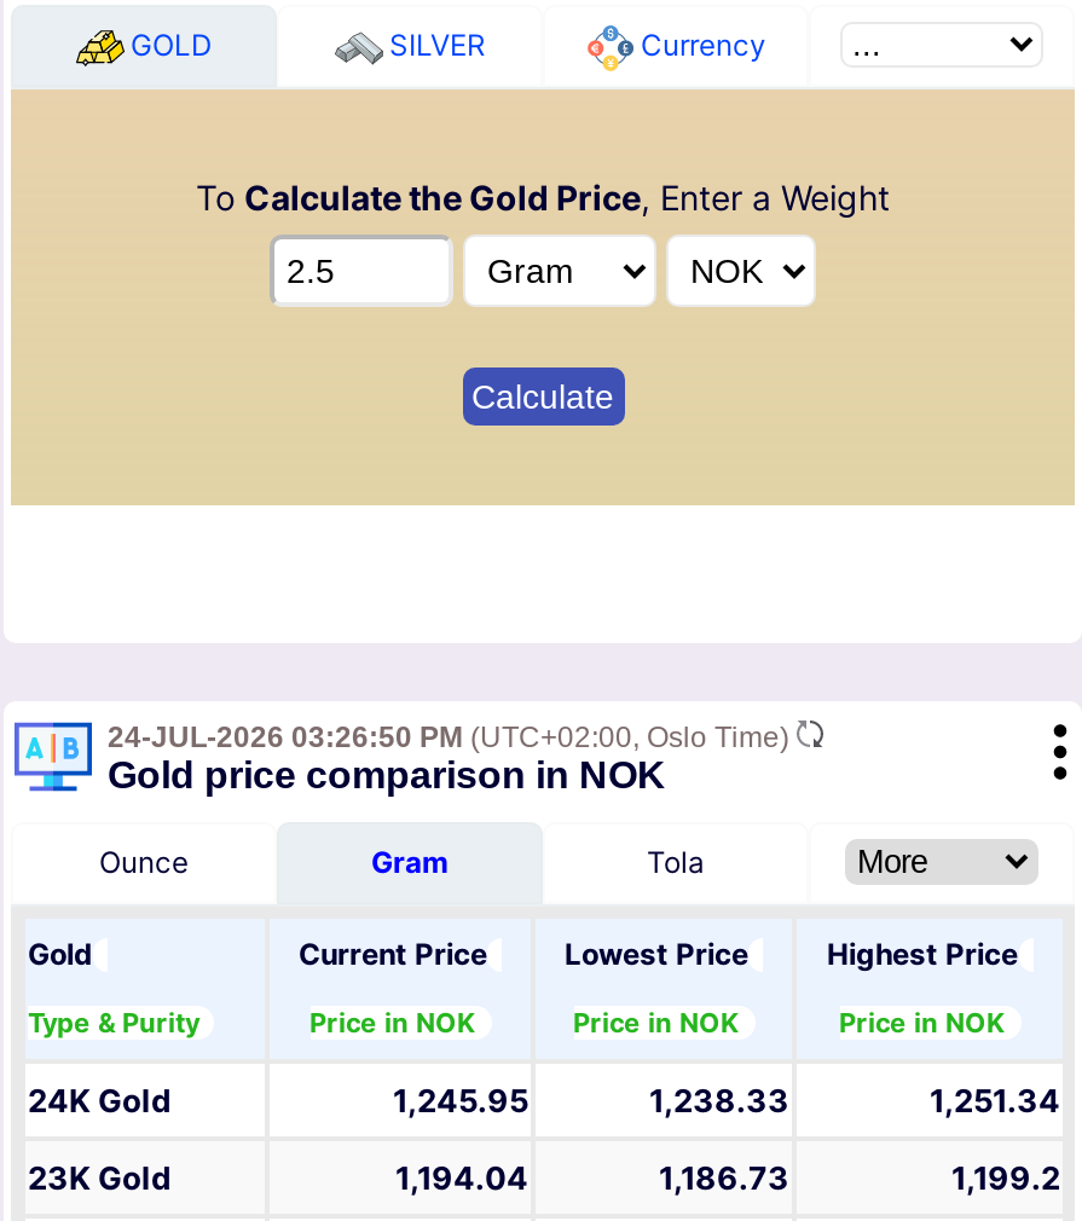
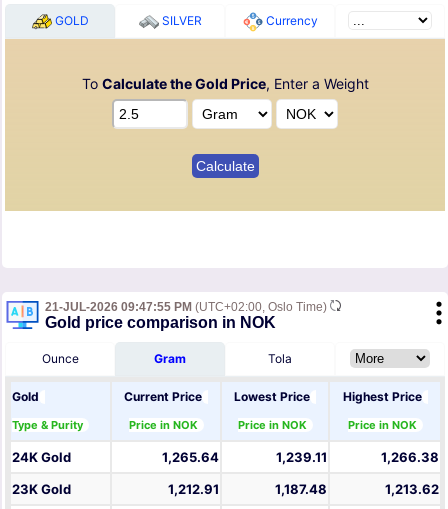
[108,721,797,755] 24-JUL-2026 03:26:50 PM (UTC+02:00, Oslo Time) -> [45,300,330,314] 21-JUL-2026 09:47:55 PM (UTC+02:00, Oslo Time)
[393,1082,528,1120] 1,245.95 -> [162,449,219,465] 1,265.64
[649,1082,789,1120] 1,238.33 -> [276,449,327,465] 1,239.11
[930,1082,1060,1120] 1,251.34 -> [381,449,439,465] 1,266.38
[395,1159,528,1198] 1,194.04 -> [168,481,219,497] 1,212.91
[659,1159,789,1198] 1,186.73 -> [275,481,327,497] 1,187.48
[951,1159,1060,1198] 1,199.2 -> [385,481,439,497] 1,213.62

